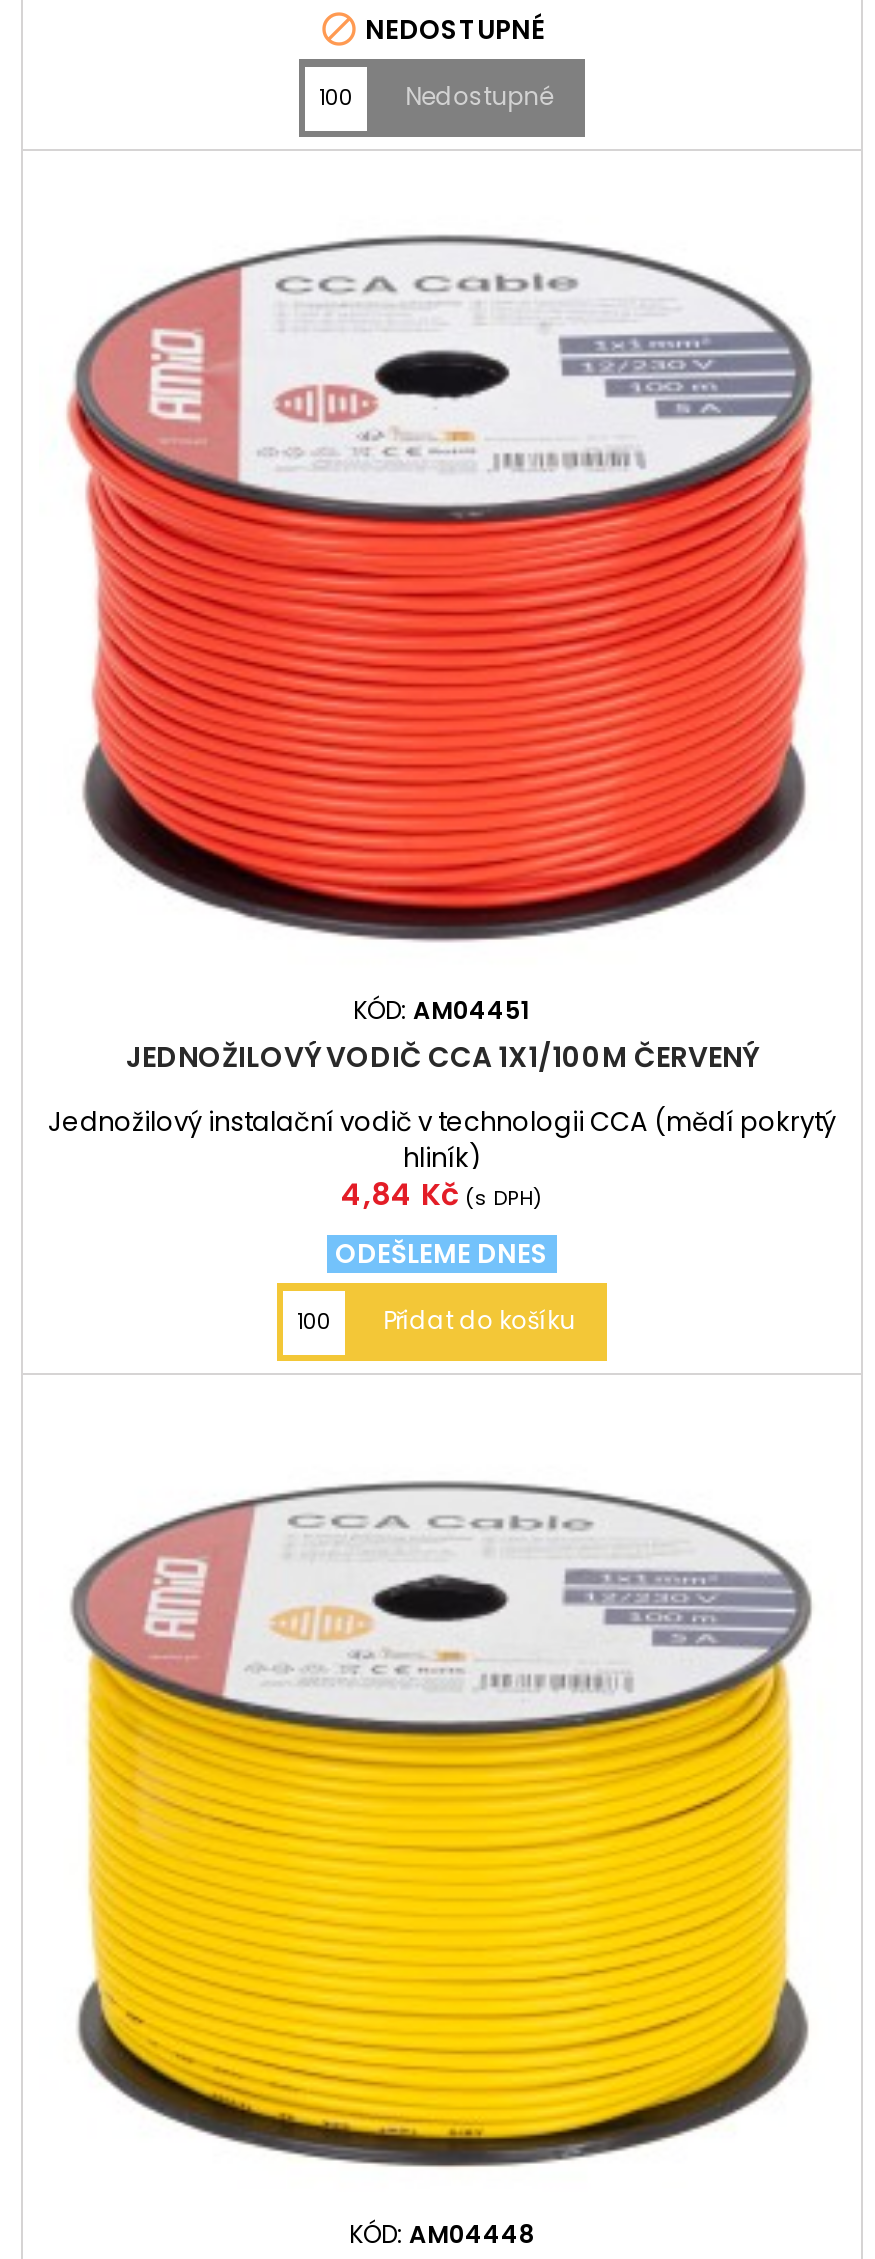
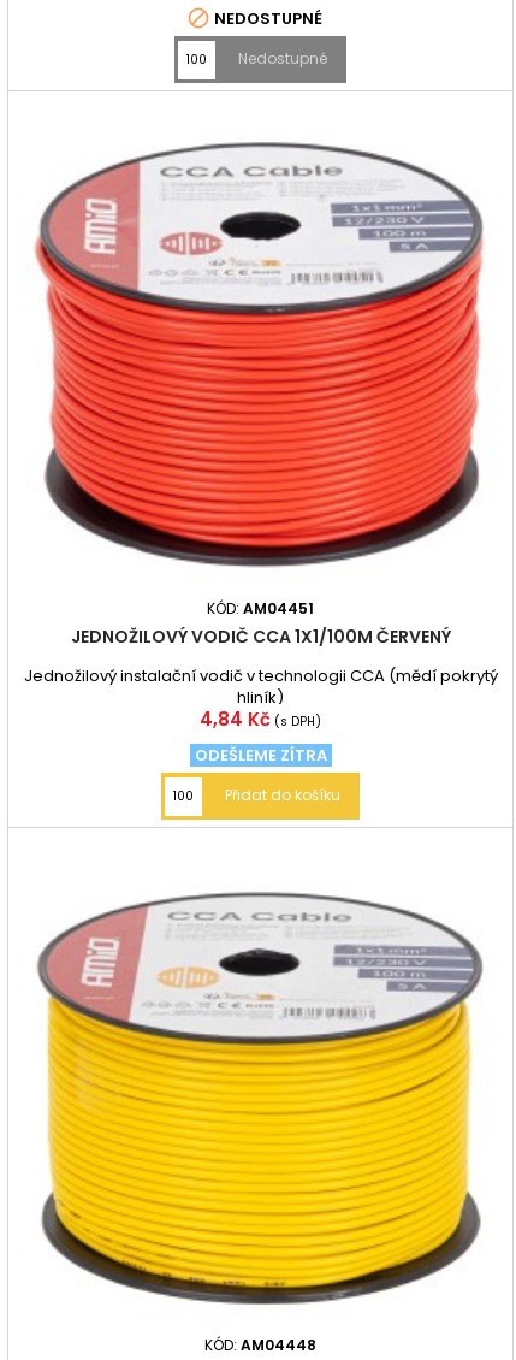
[335,1235,549,1273] ODEŠLEME DNES -> [194,744,327,767] ODEŠLEME ZÍTRA

